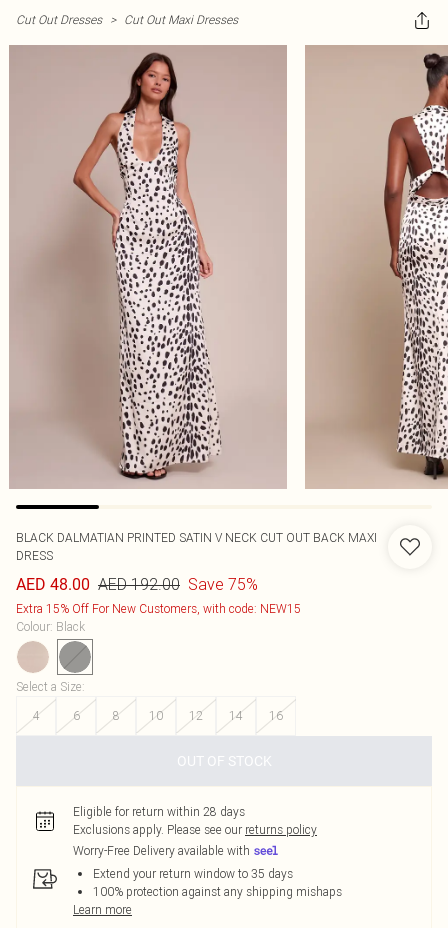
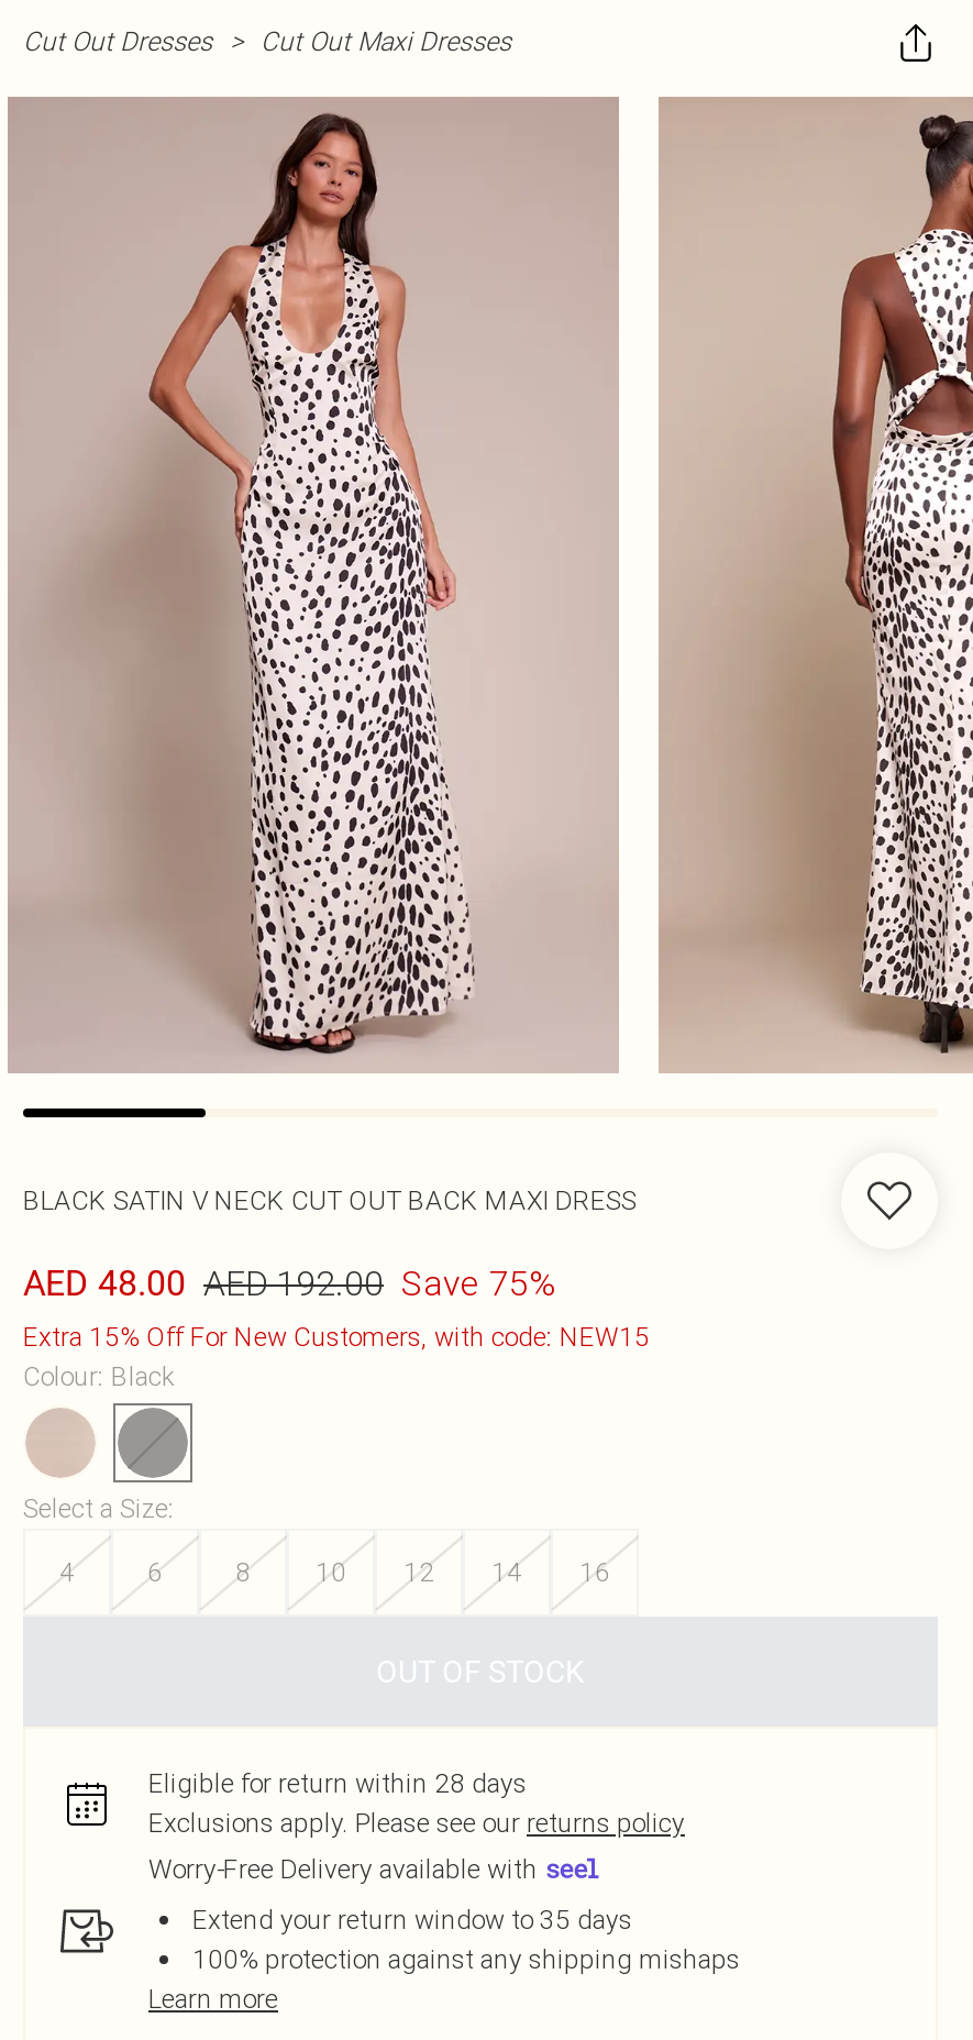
[16,530,377,563] BLACK DALMATIAN PRINTED SATIN V NECK CUT OUT BACK MAXI | DRESS -> [23,1183,637,1216] BLACK SATIN V NECK CUT OUT BACK MAXI DRESS

